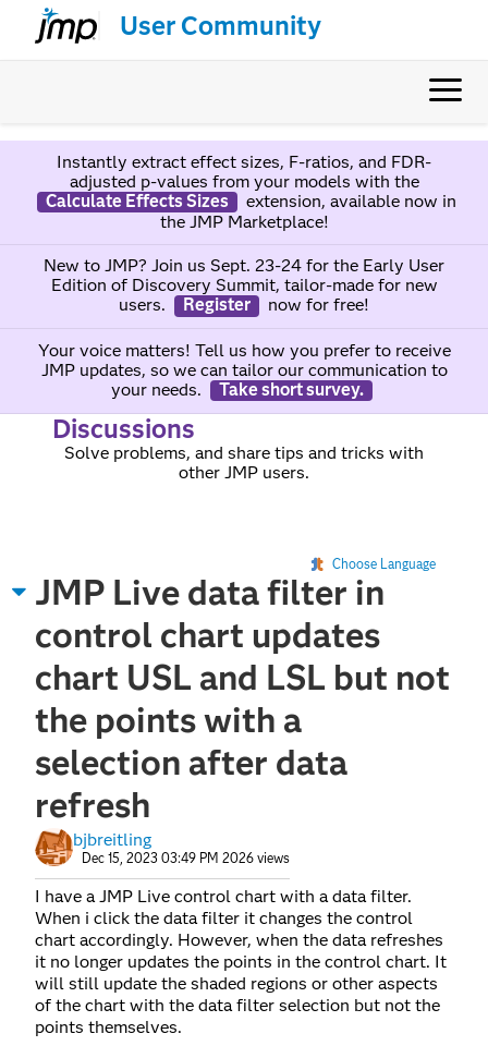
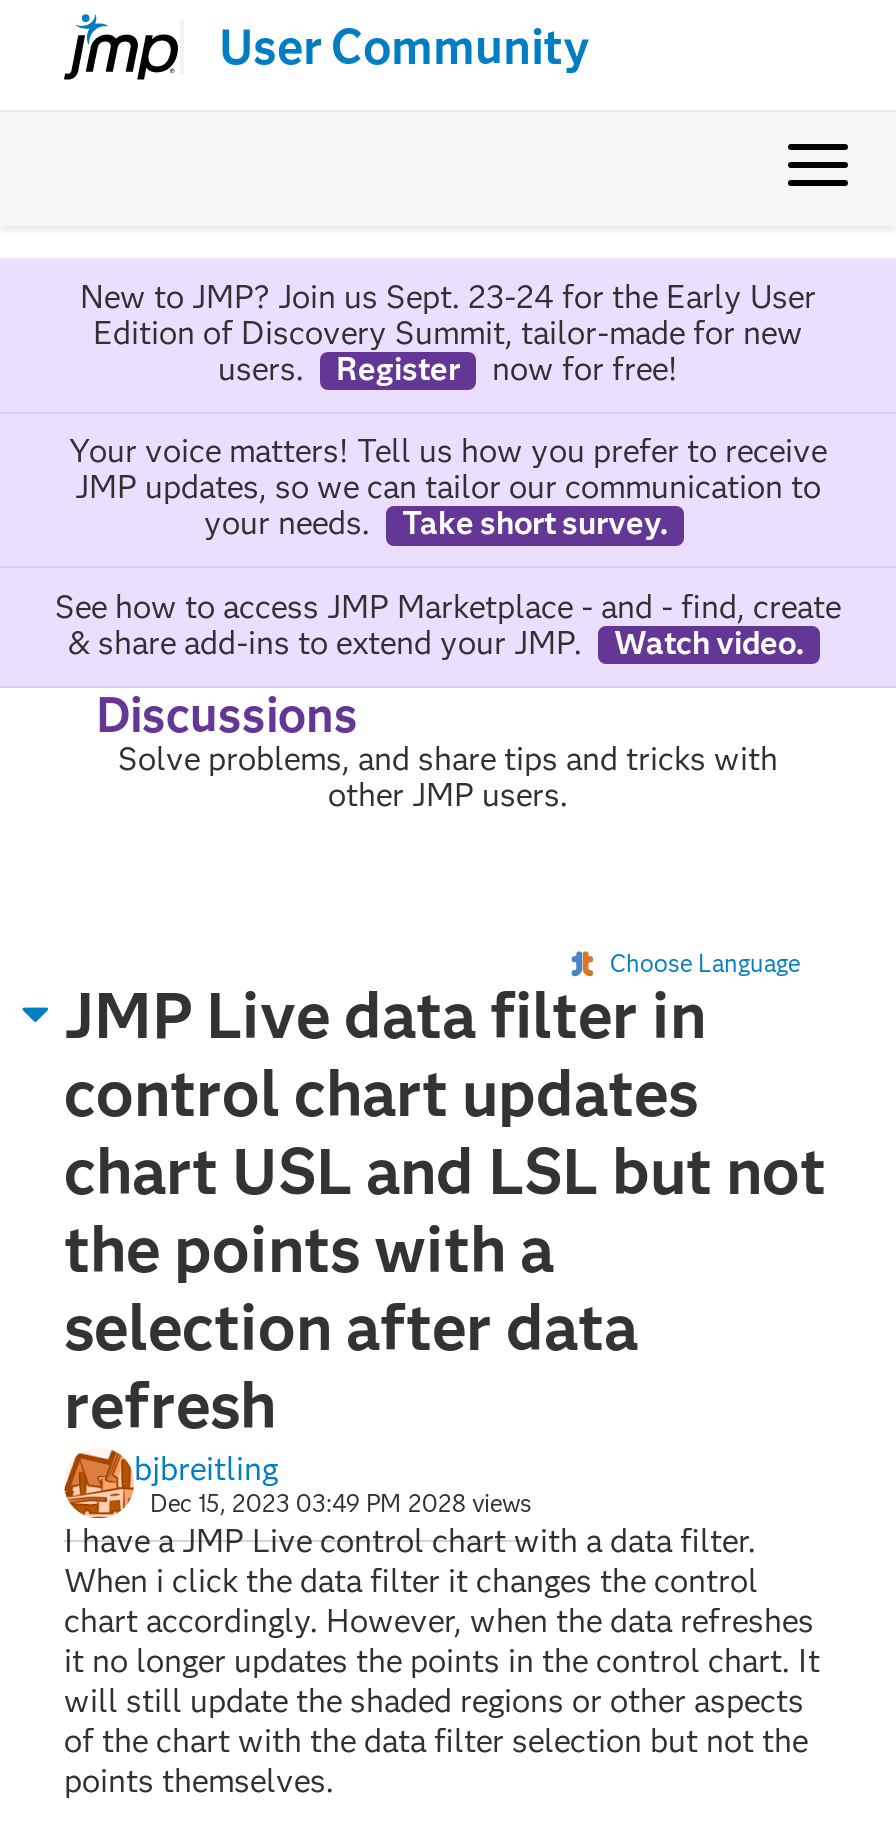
[45,151,456,233] Instantly extract effect sizes, F-ratios, and FDR- | adjusted p-values from your models with the | Calculate Effects Sizes | extension, available now in | the JMP Marketplace! -> none
moved [38,255,450,399] -> [69,278,827,542]: New to JMP? Join us Sept. 23-24 for the Early User | Edition of Discovery Summit, tailor-made for new | users. | ... | your needs. | Take short survey.
none -> [55,587,841,661] See how to access JMP Marketplace - and - find, create | & share add-ins to extend your JMP. | Watch video.
[82,850,290,866] Dec 15, 2023 03:49 PM 2026 views -> [150,1488,532,1518] Dec 15, 2023 03:49 PM 2028 views

